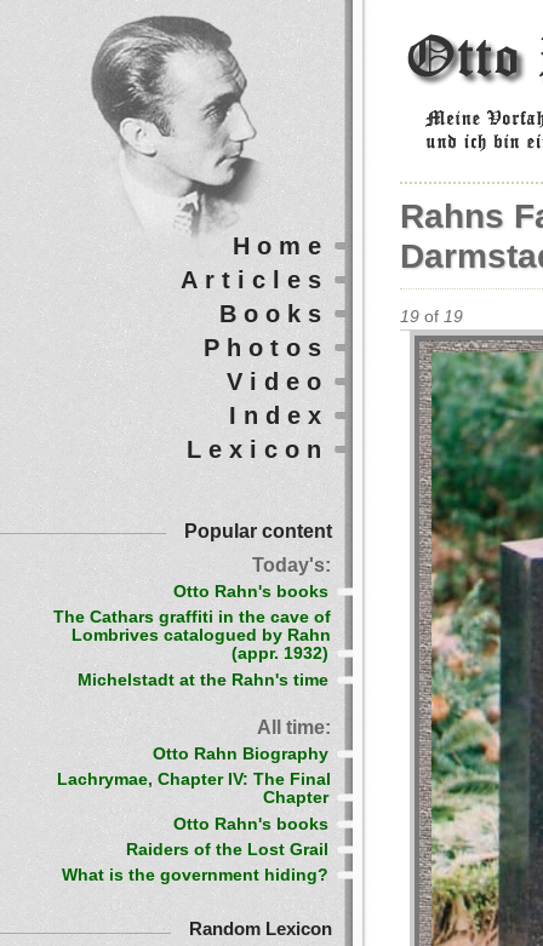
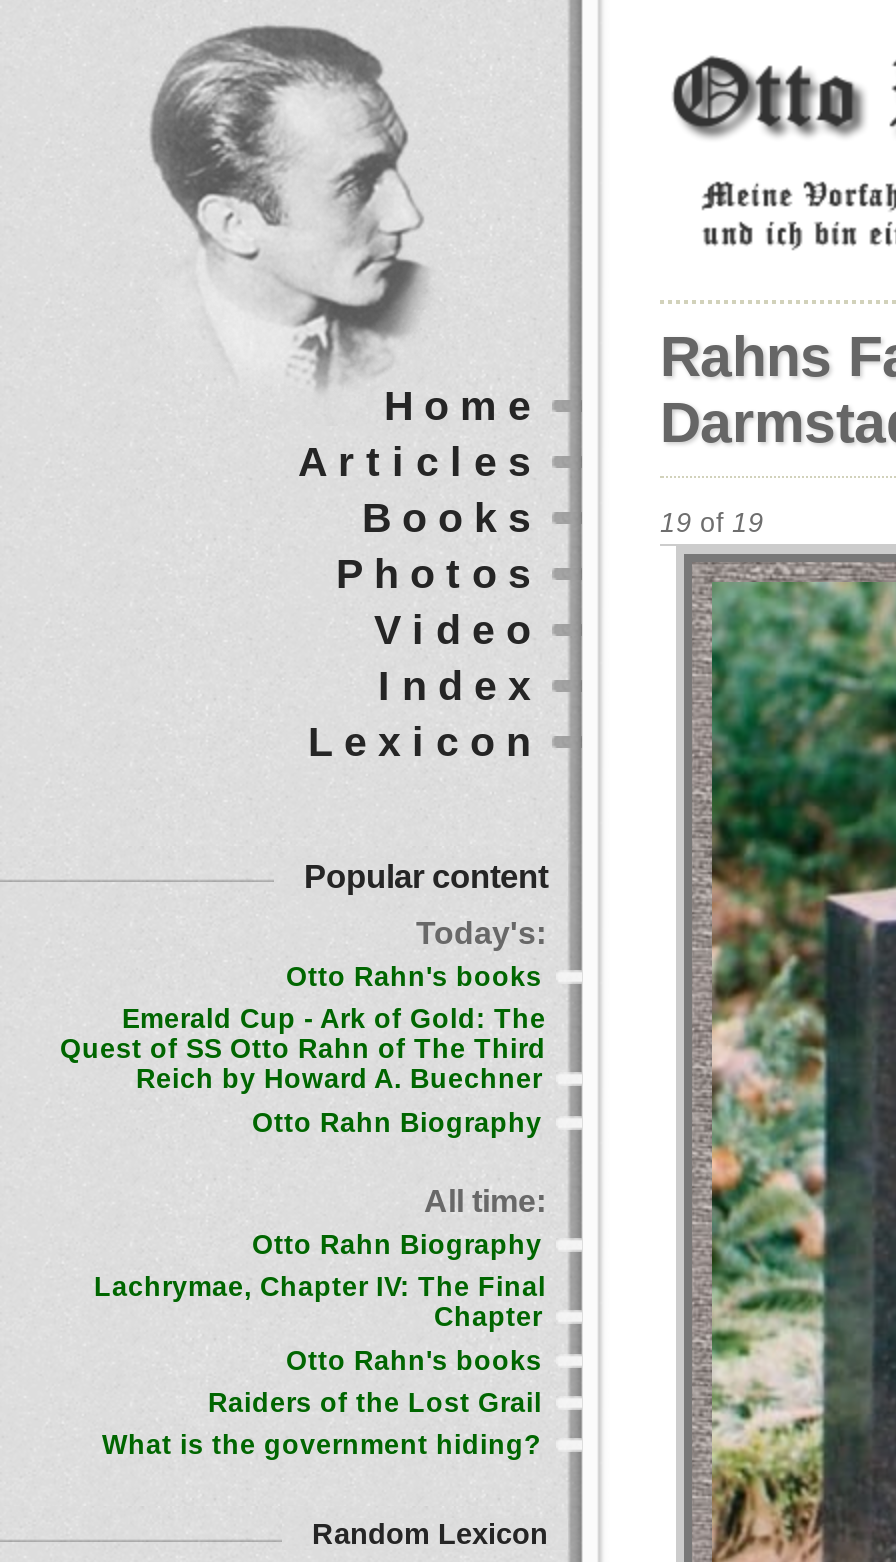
[53,609,331,689] The Cathars graffiti in the cave of | Lombrives catalogued by Rahn | (appr. 1932) | Michelstadt at the Rahn's time -> [60,1005,546,1138] Emerald Cup - Ark of Gold: The | Quest of SS Otto Rahn of The Third | Reich by Howard A. Buechner | Otto Rahn Biography

